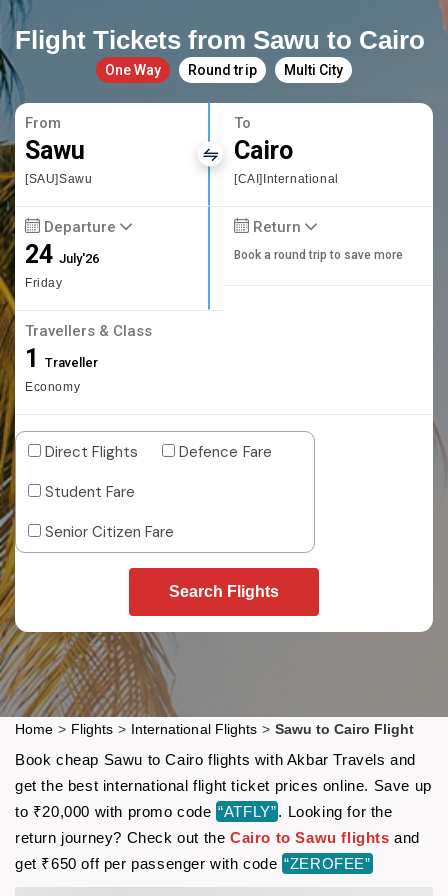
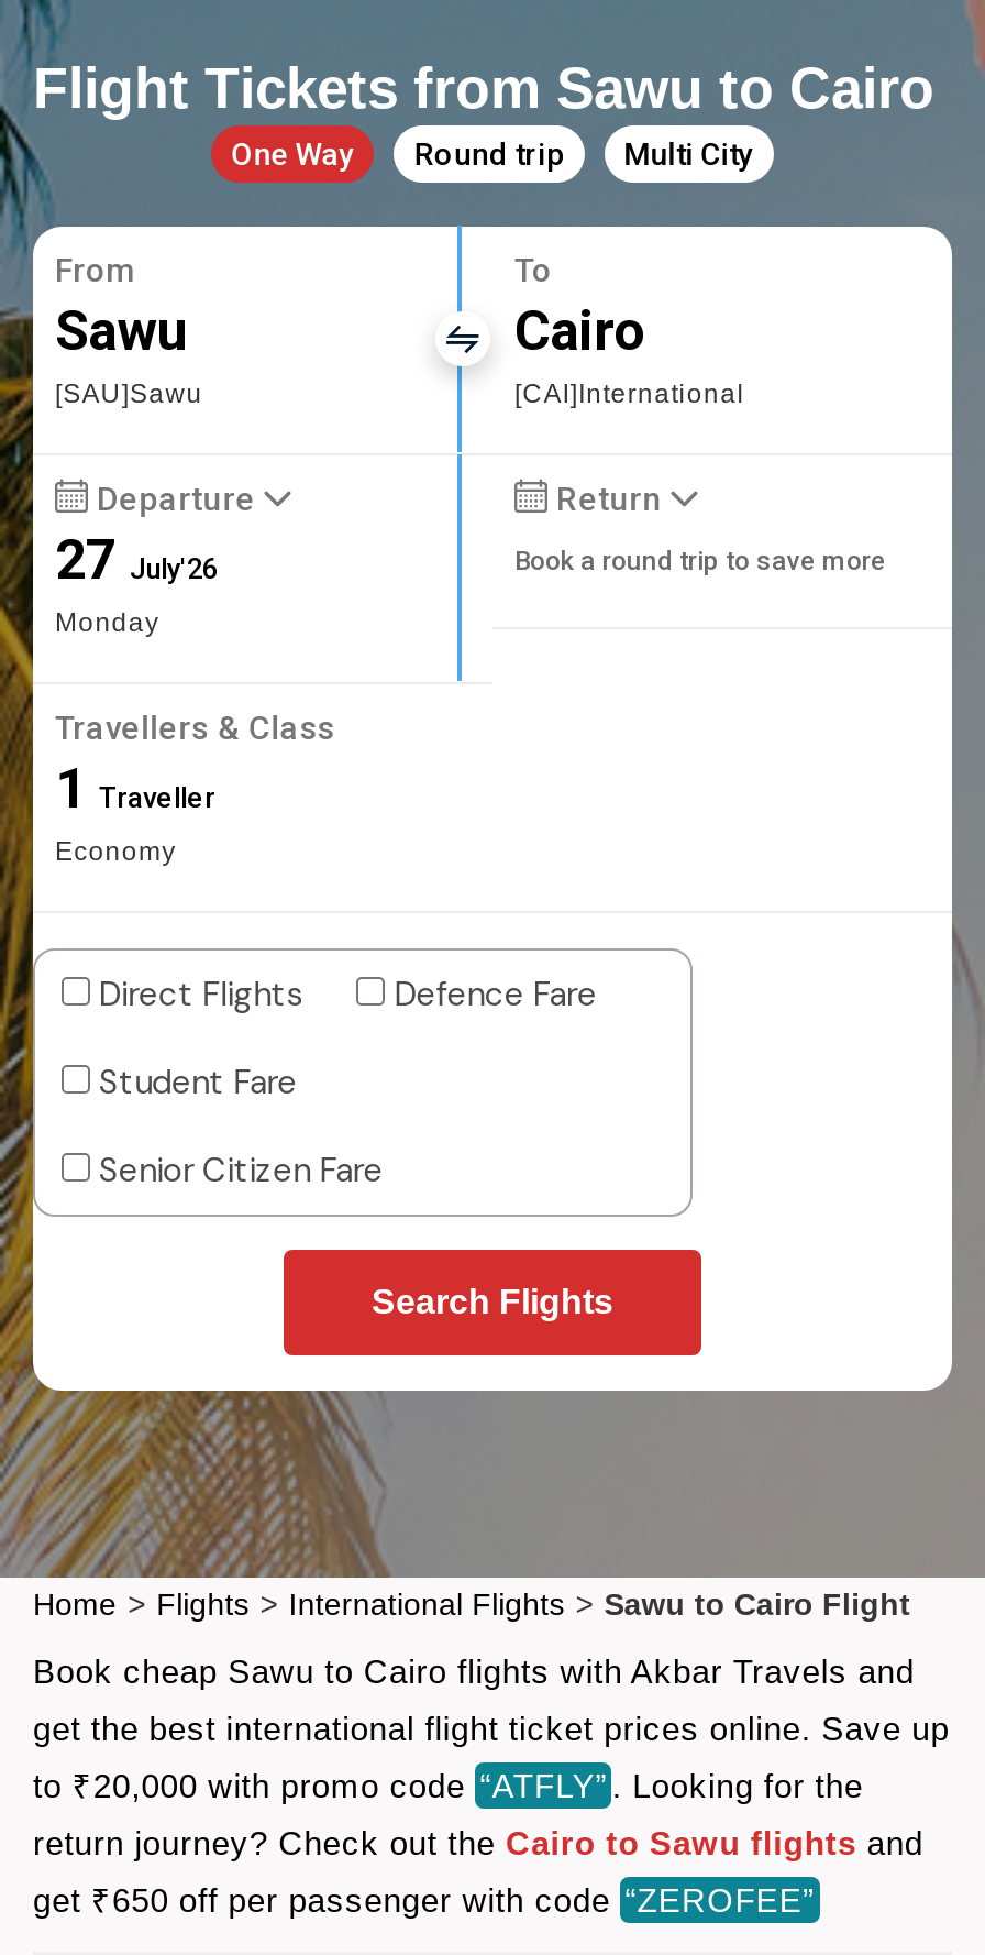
[25,240,99,290] 24 July'26 | Friday -> [55,528,218,638] 27 July'26 | Monday

